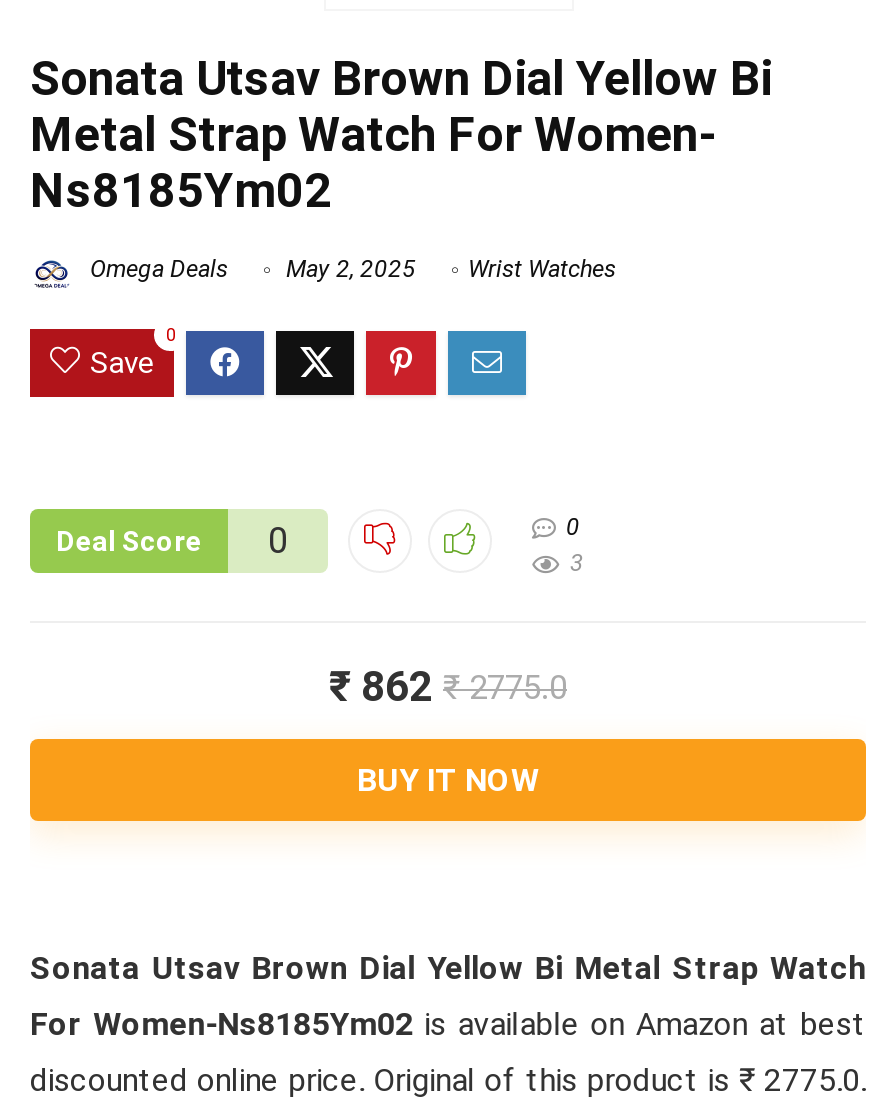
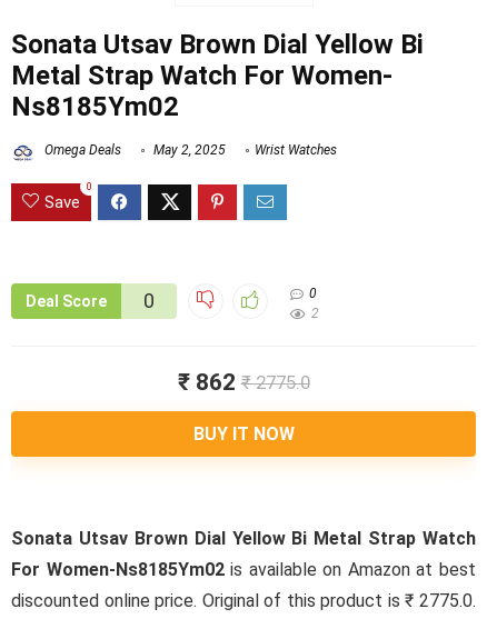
[570,549,584,577] 3 -> [311,306,319,321] 2

